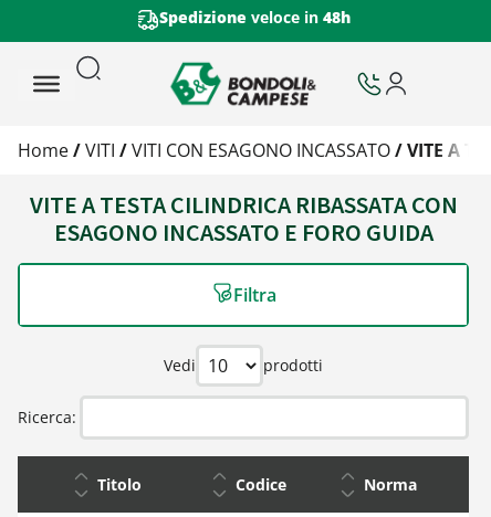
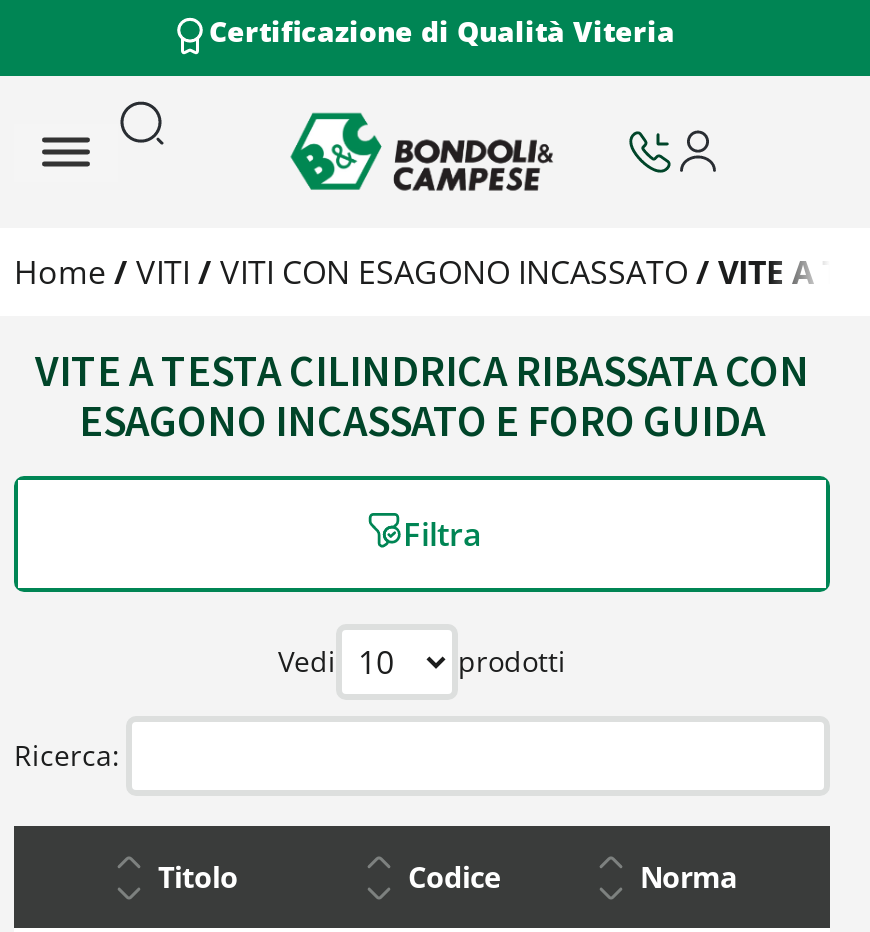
[159,7,350,28] Spedizione veloce in 48h -> [209,12,675,50] Certificazione di Qualità Viteria

